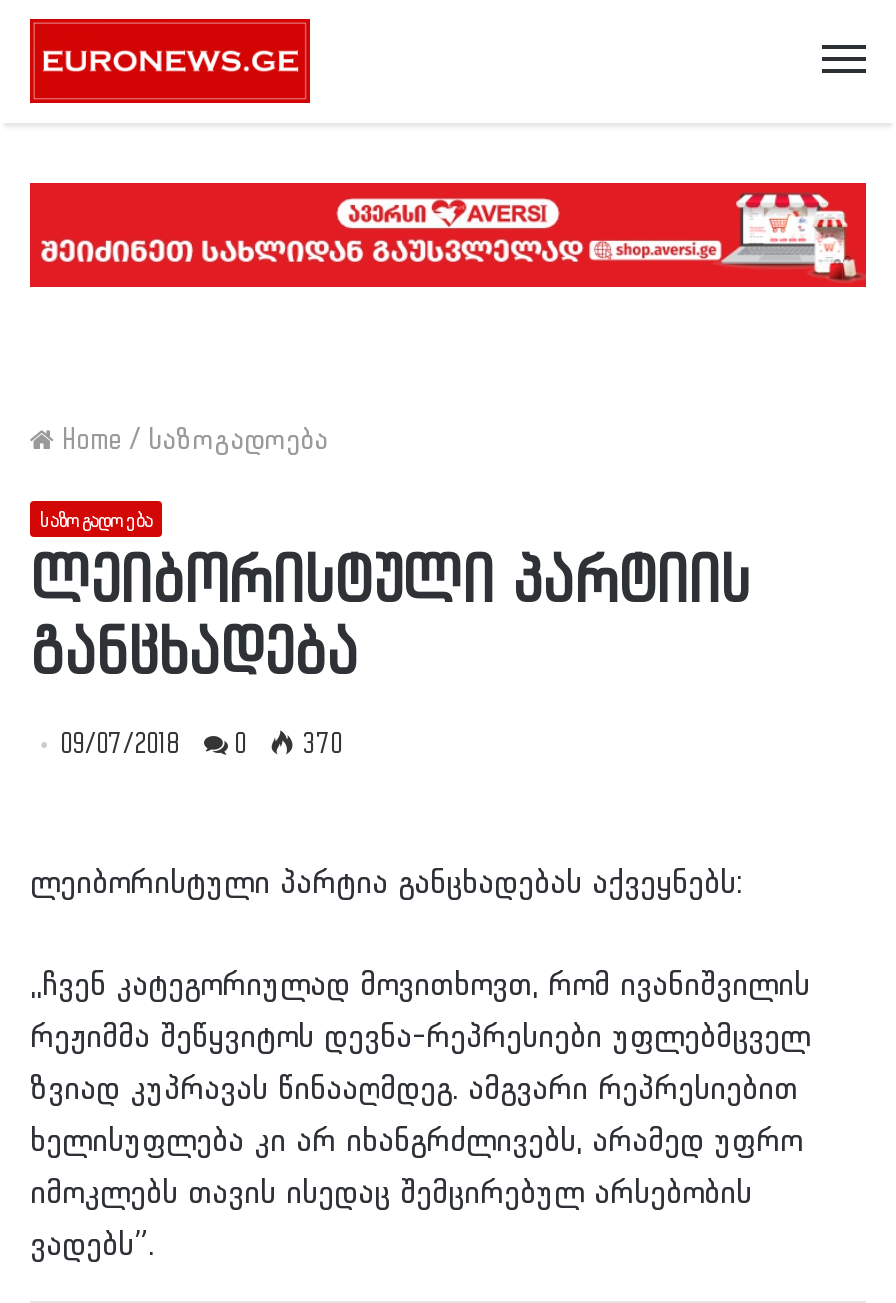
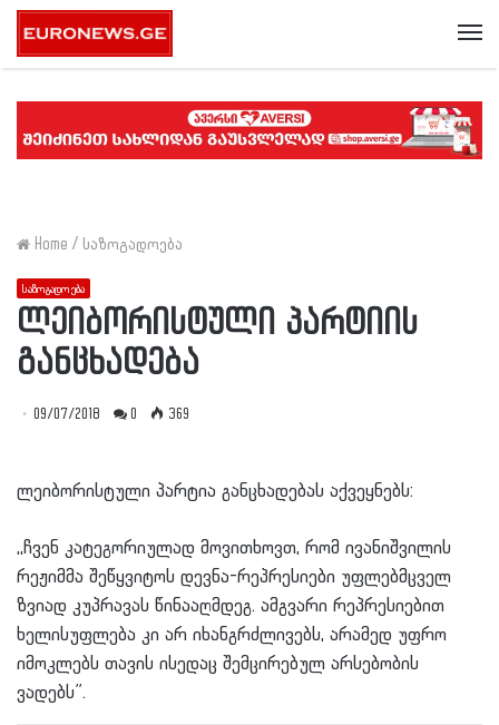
[60,731,342,759] 09/07/2018 0 370 -> [33,406,189,422] 09/07/2018 0 369

